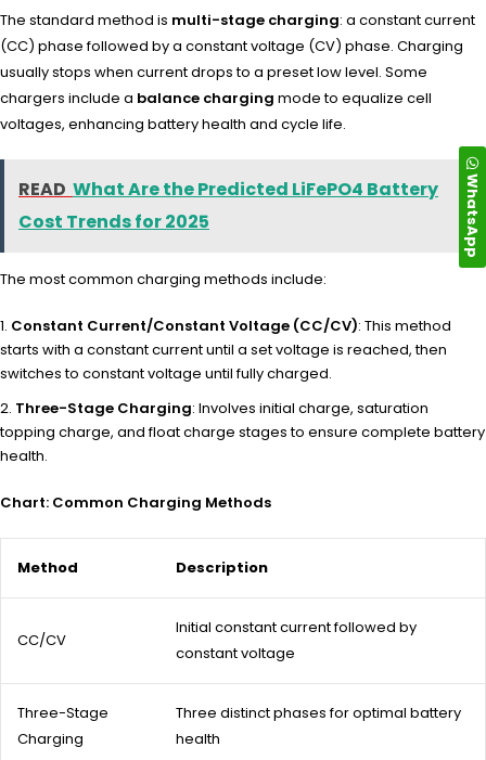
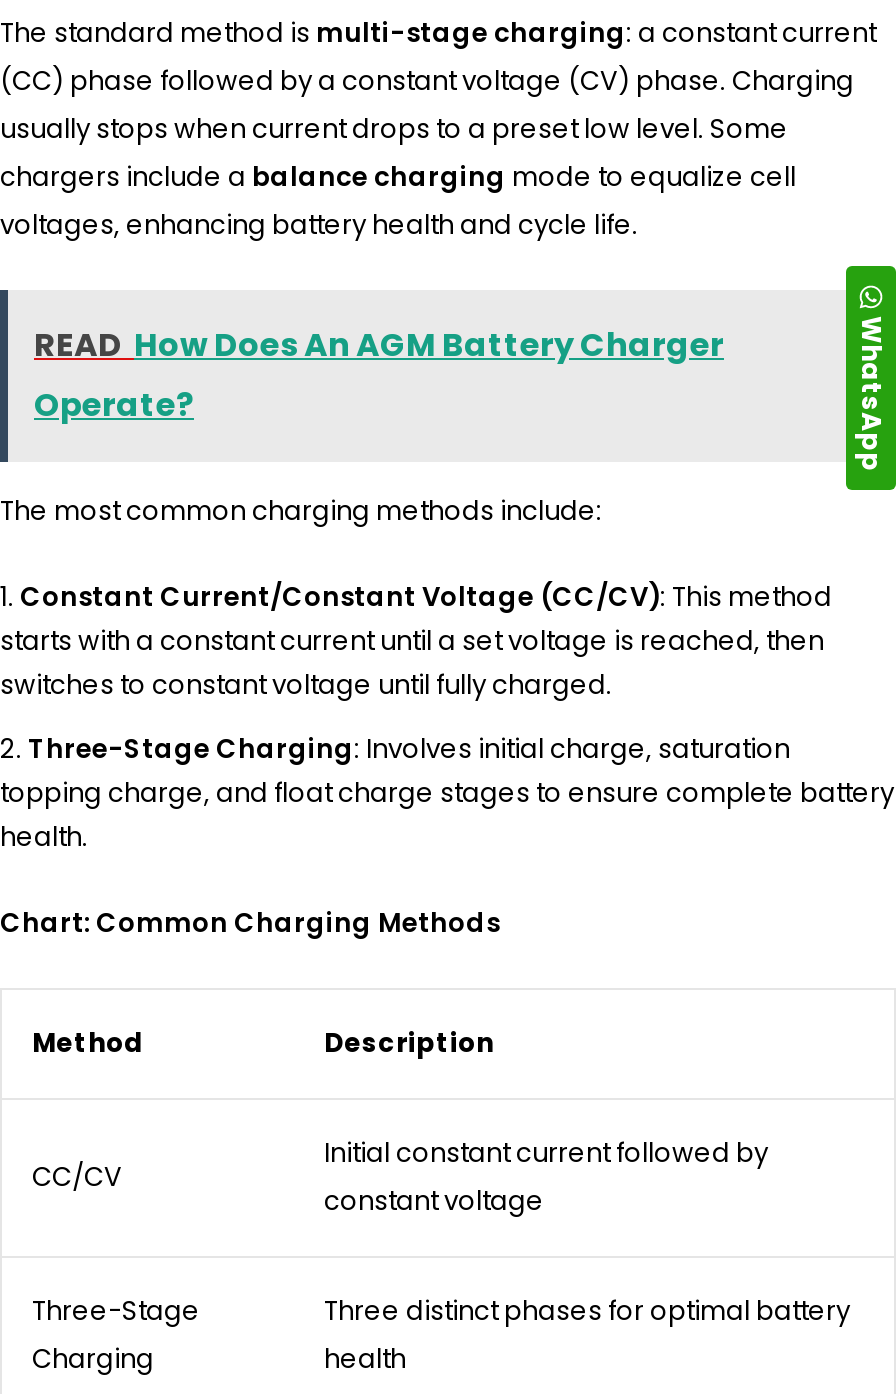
[18,177,438,234] READ What Are the Predicted LiFePO4 Battery | Cost Trends for 2025 -> [34,322,724,428] READ How Does An AGM Battery Charger | Operate?

